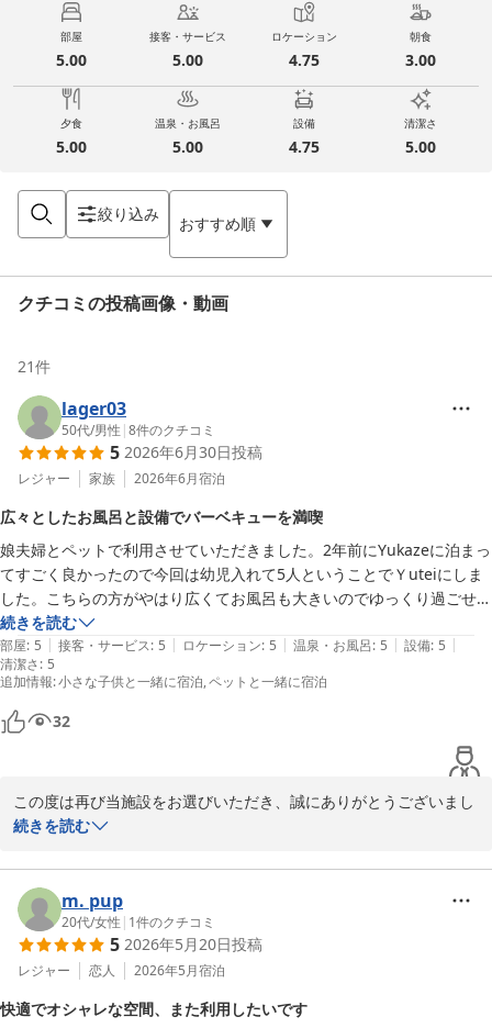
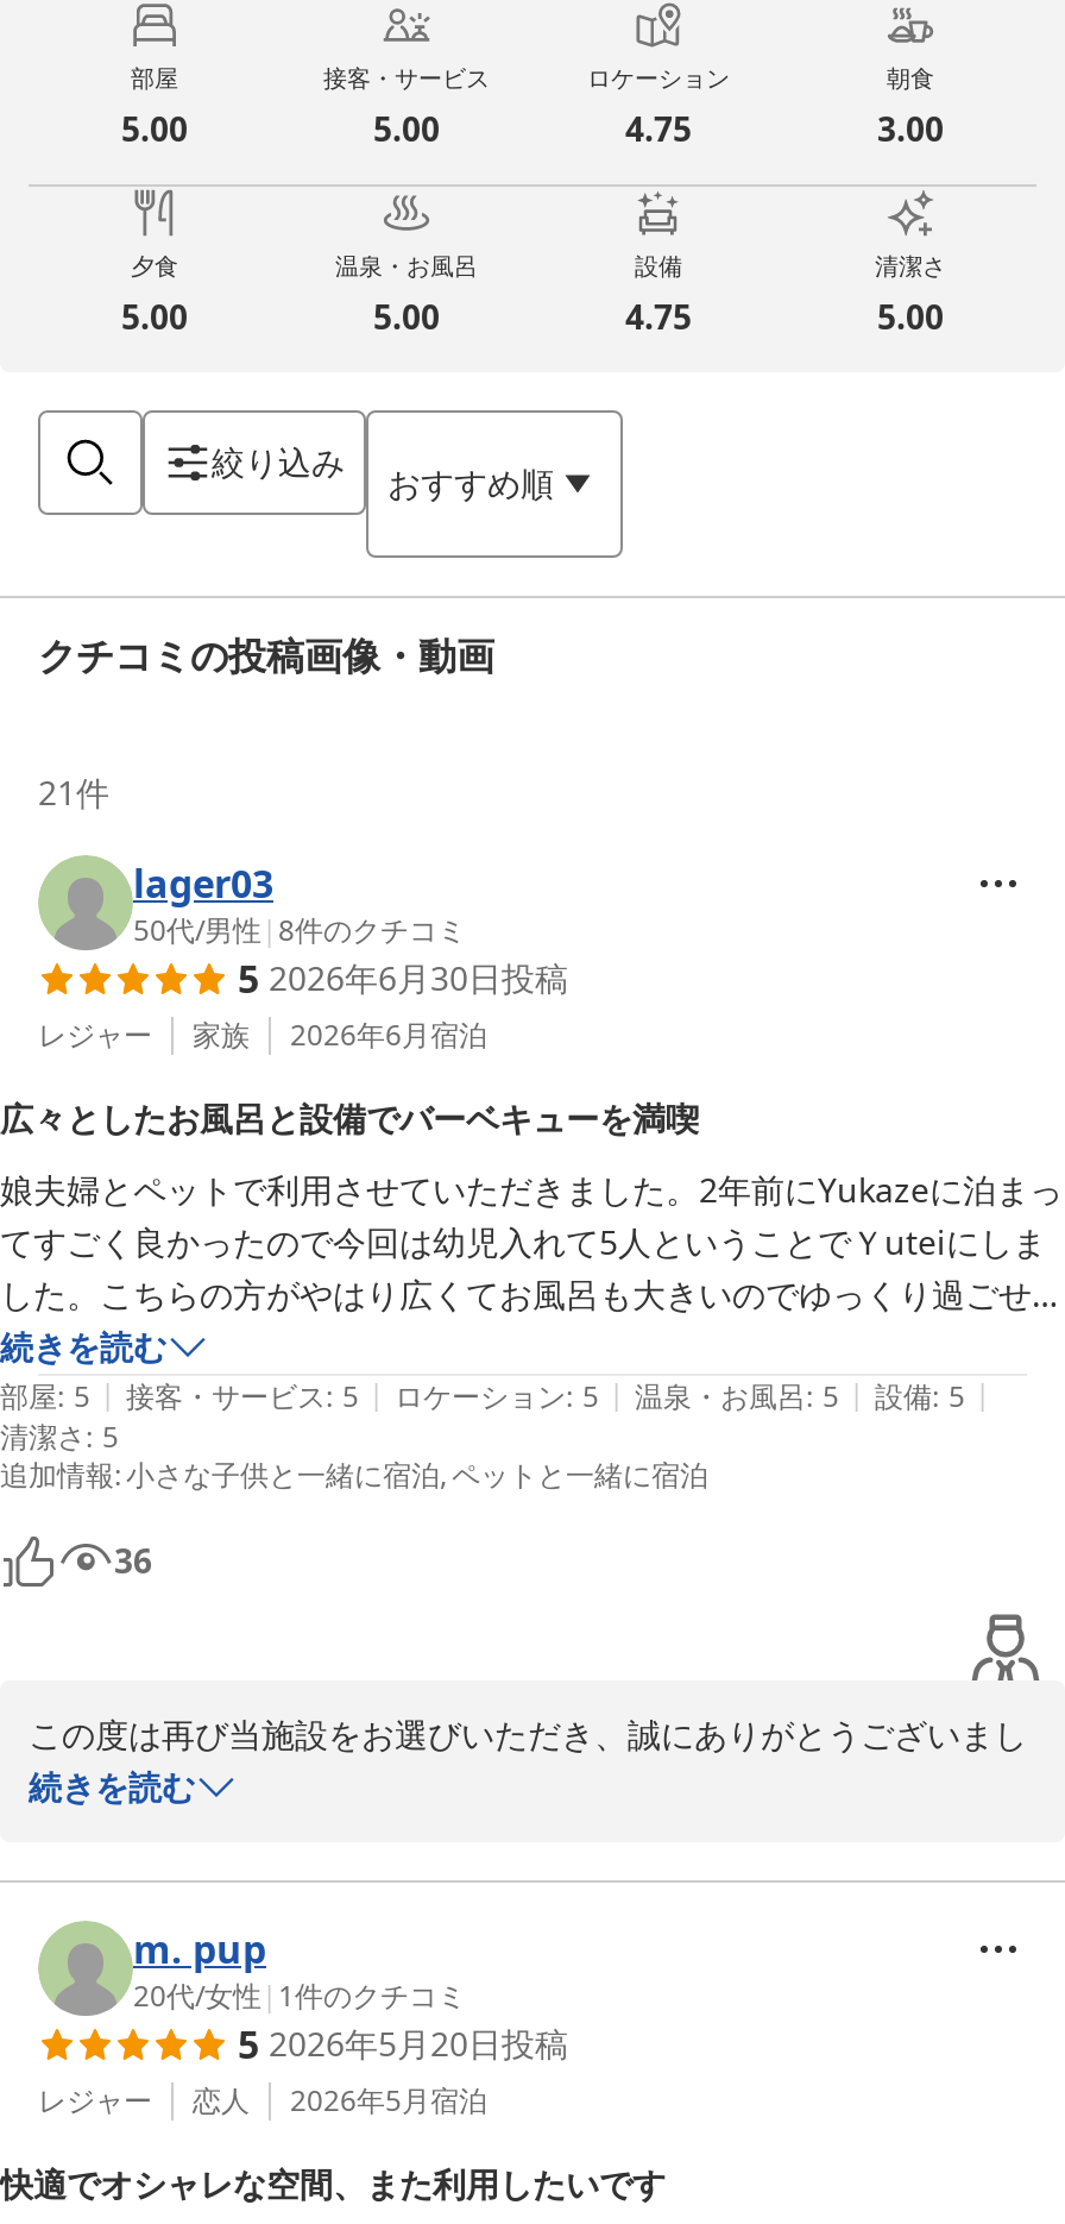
[53,711,70,731] 32 -> [114,1538,152,1583] 36

